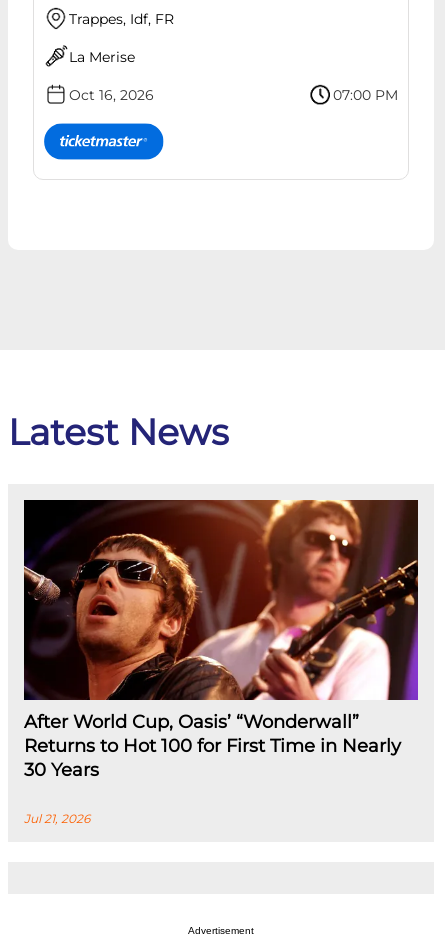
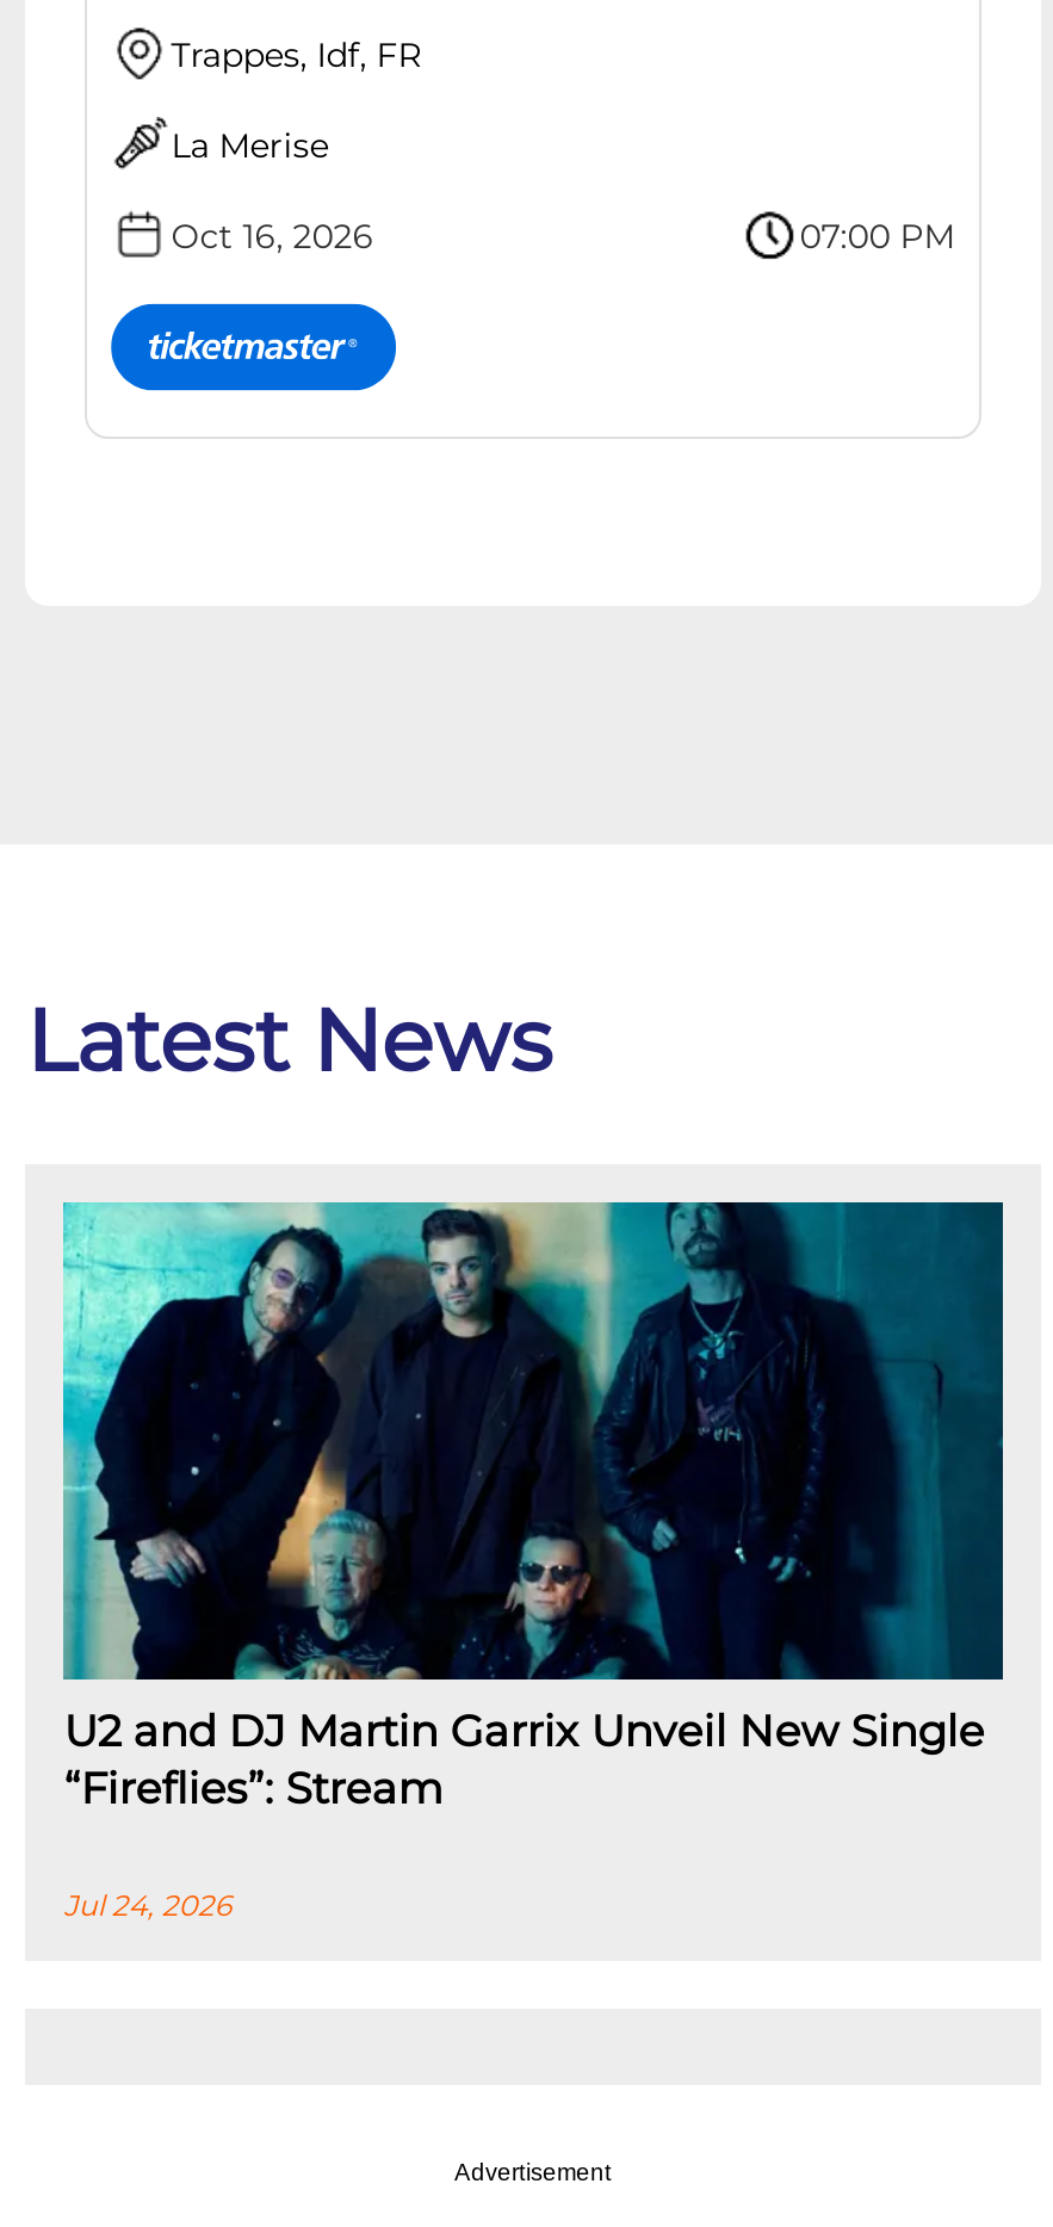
[23,499,419,781] [image] | After World Cup, Oasis’ “Wonderwall” | Returns to Hot 100 for First Time in Nearly | 30 Years -> [61,1200,1005,1815] [image] | U2 and DJ Martin Garrix Unveil New Single | “Fireflies”: Stream
[24,811,90,826] Jul 21, 2026 -> [64,1888,231,1924] Jul 24, 2026

